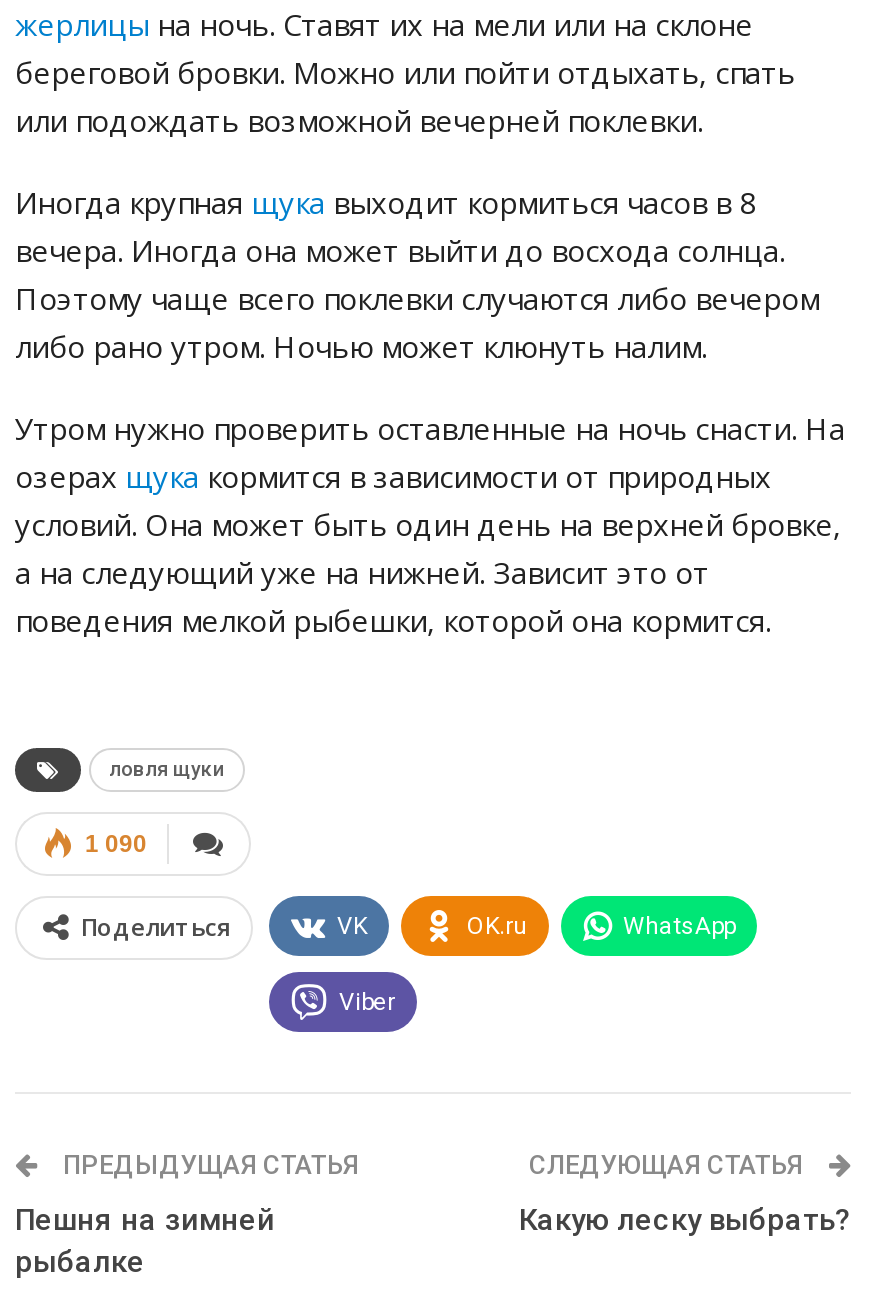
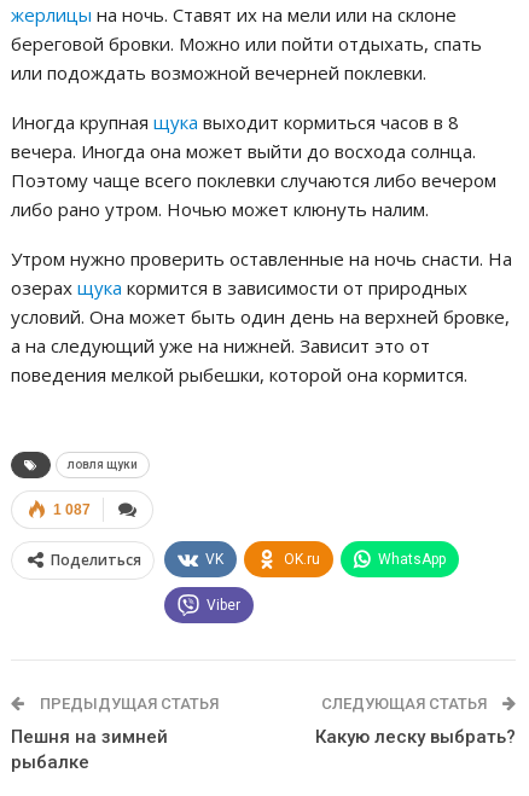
[85,830,147,858] 1 090 -> [53,502,91,518] 1 087

